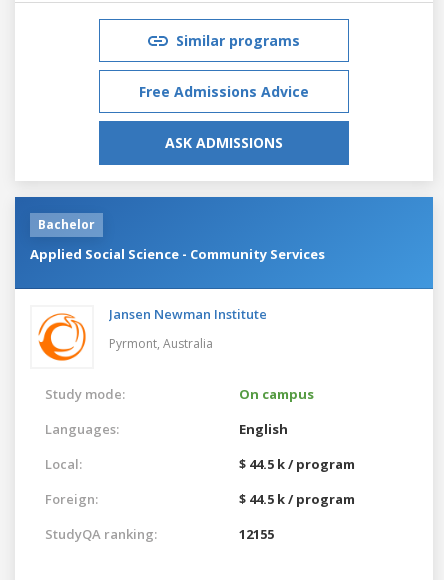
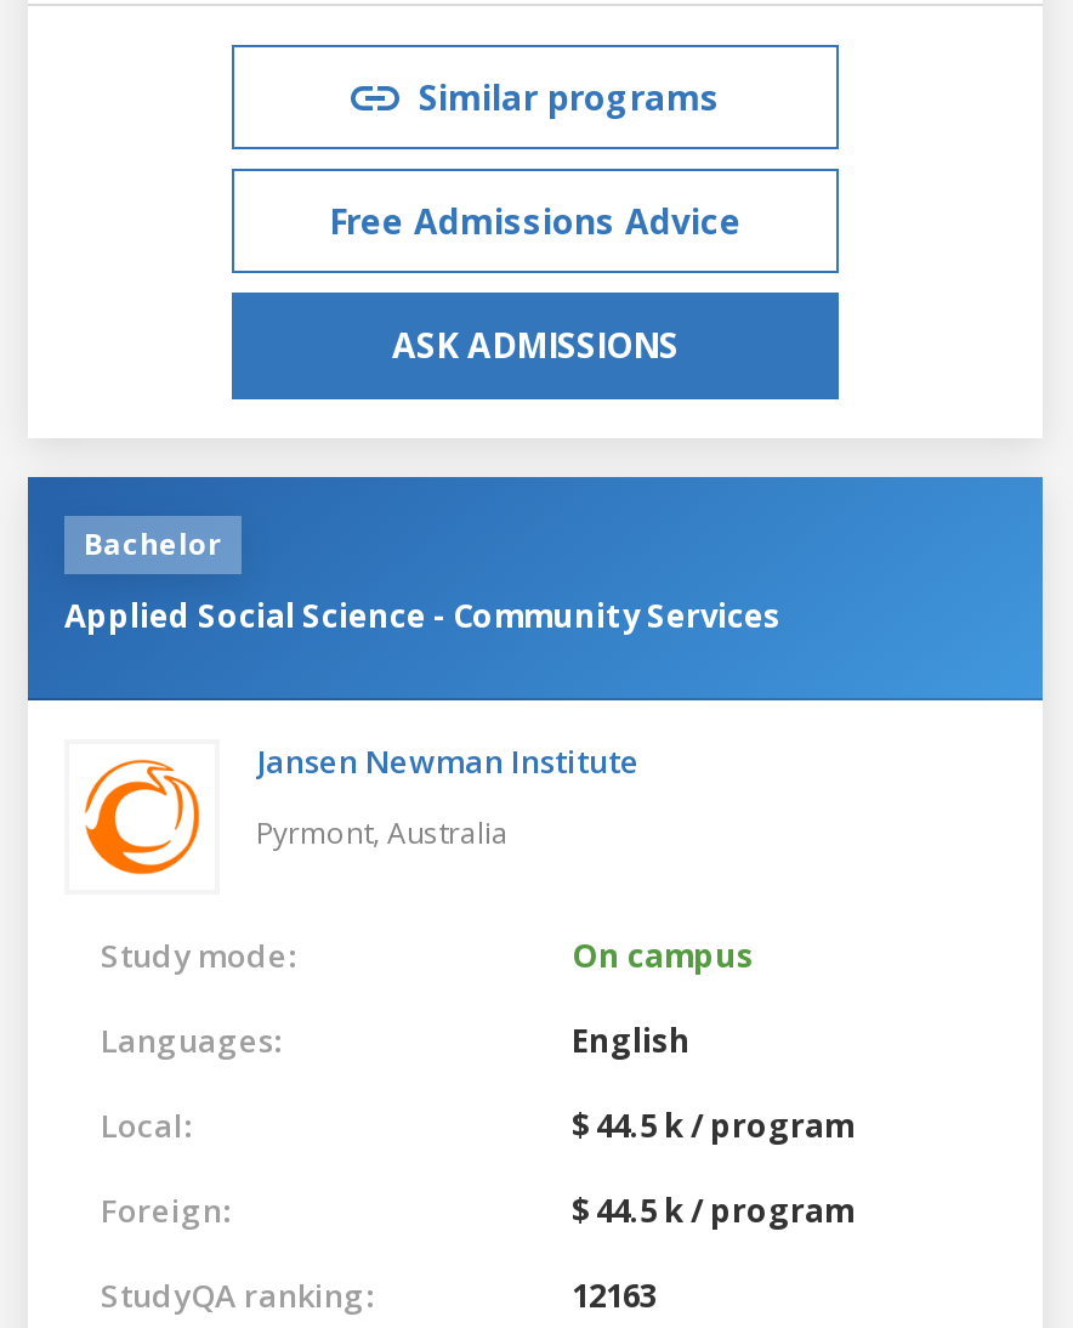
[239,525,274,543] 12155 -> [572,1273,657,1317] 12163

